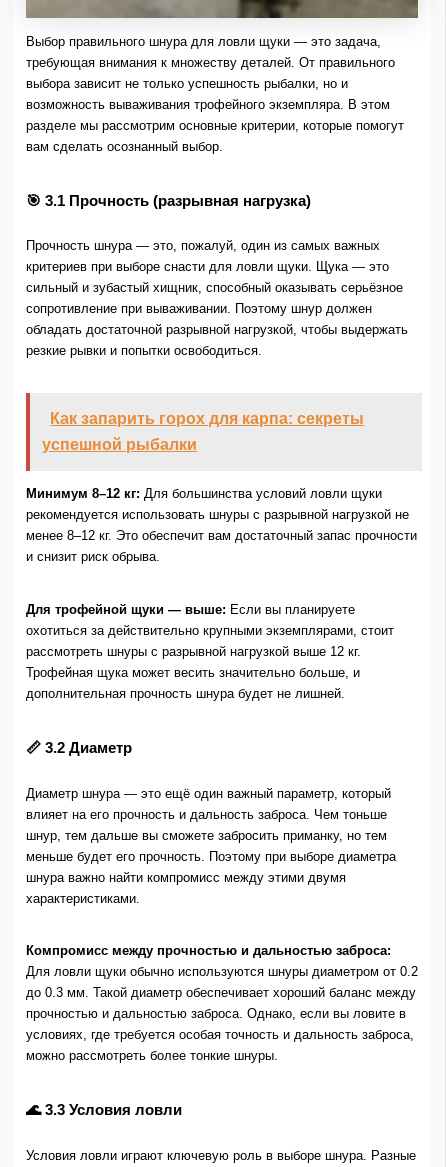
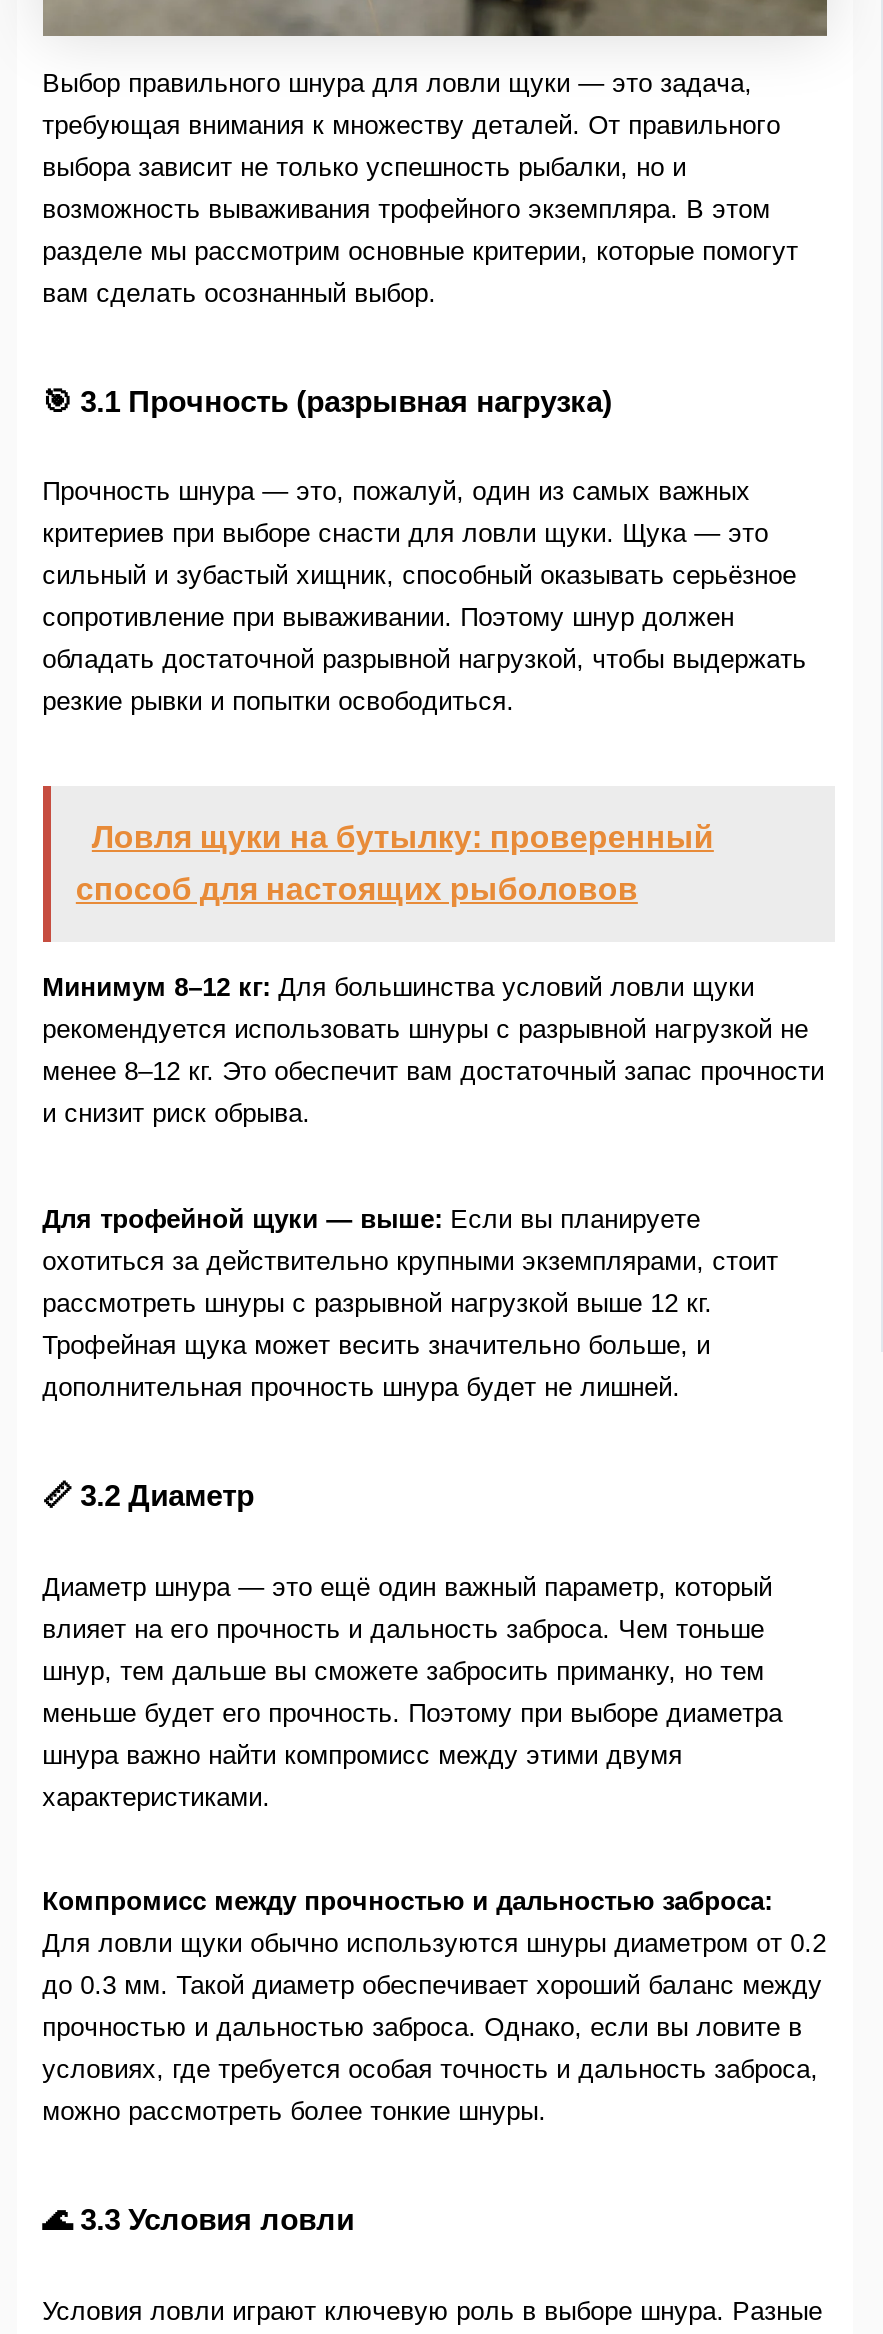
[50,410,364,427] Как запарить горох для карпа: секреты -> [92,820,714,854] Ловля щуки на бутылку: проверенный
[42,436,197,453] успешной рыбалки -> [76,872,638,906] способ для настоящих рыболовов

